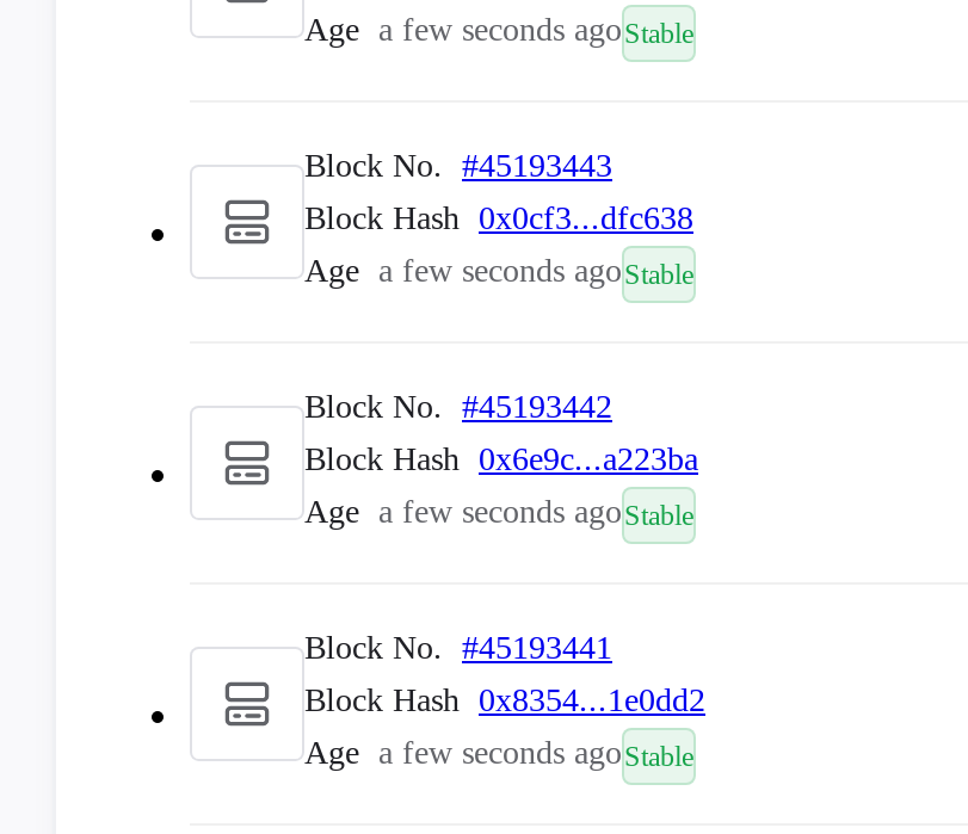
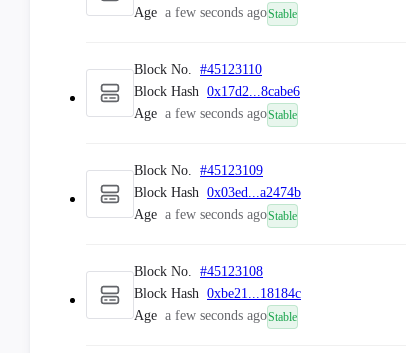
[304,147,612,183] Block No. #45193443 -> [134,62,262,77] Block No. #45123110
[304,200,693,236] Block Hash 0x0cf3...dfc638 -> [134,84,300,99] Block Hash 0x17d2...8cabe6
[304,388,612,424] Block No. #45193442 -> [134,163,263,178] Block No. #45123109
[304,441,698,477] Block Hash 0x6e9c...a223ba -> [134,185,301,200] Block Hash 0x03ed...a2474b
[304,629,612,665] Block No. #45193441 -> [134,264,263,279] Block No. #45123108
[304,682,705,718] Block Hash 0x8354...1e0dd2 -> [134,286,301,301] Block Hash 0xbe21...18184c

